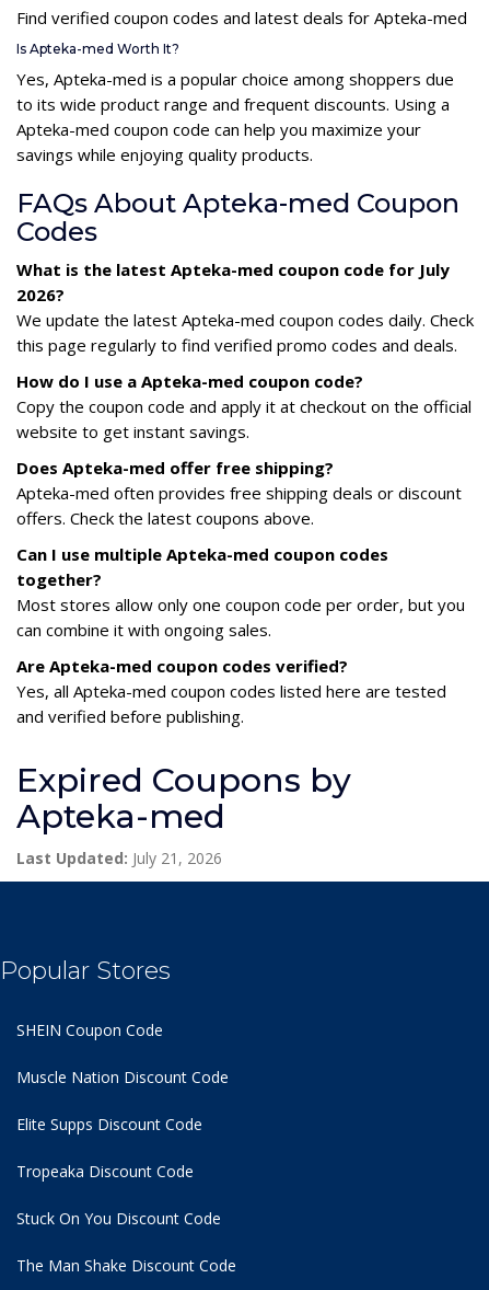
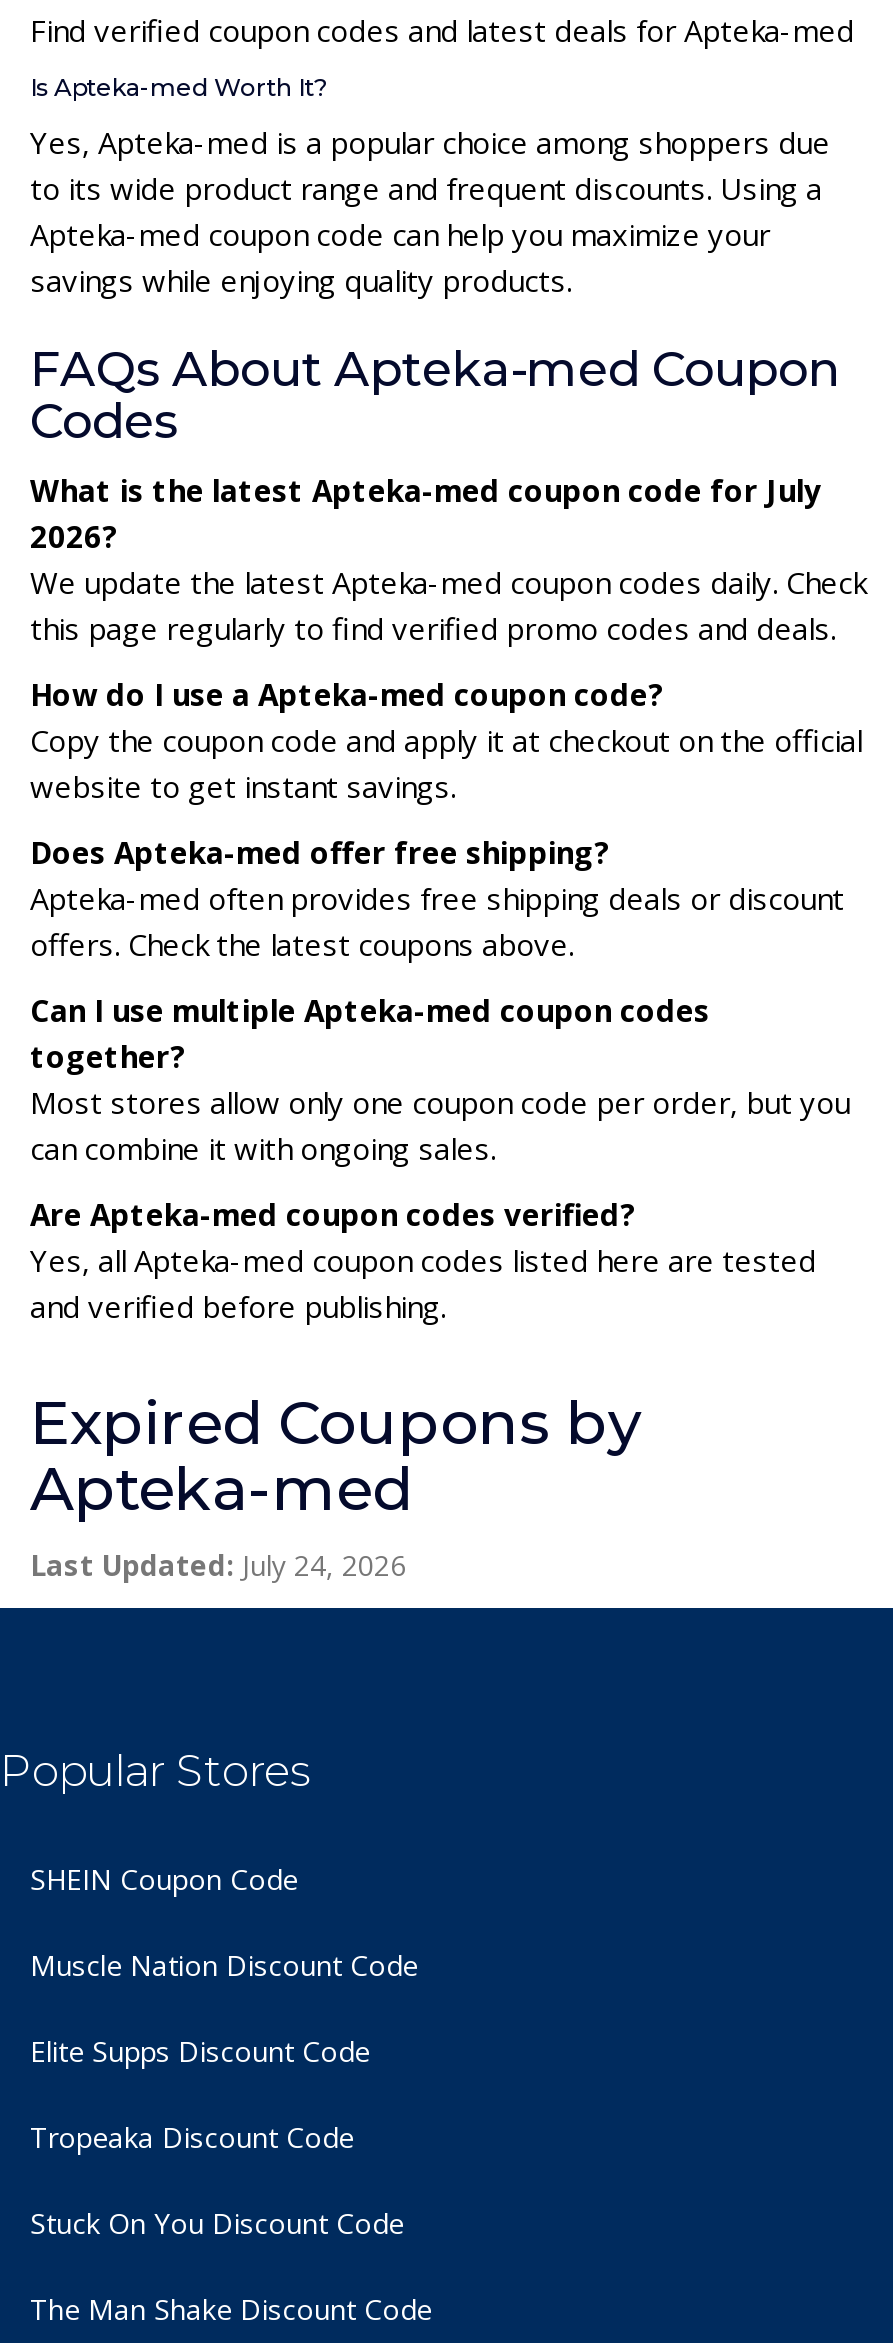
[16,847,222,868] Last Updated: July 21, 2026 -> [30,1546,406,1584] Last Updated: July 24, 2026

